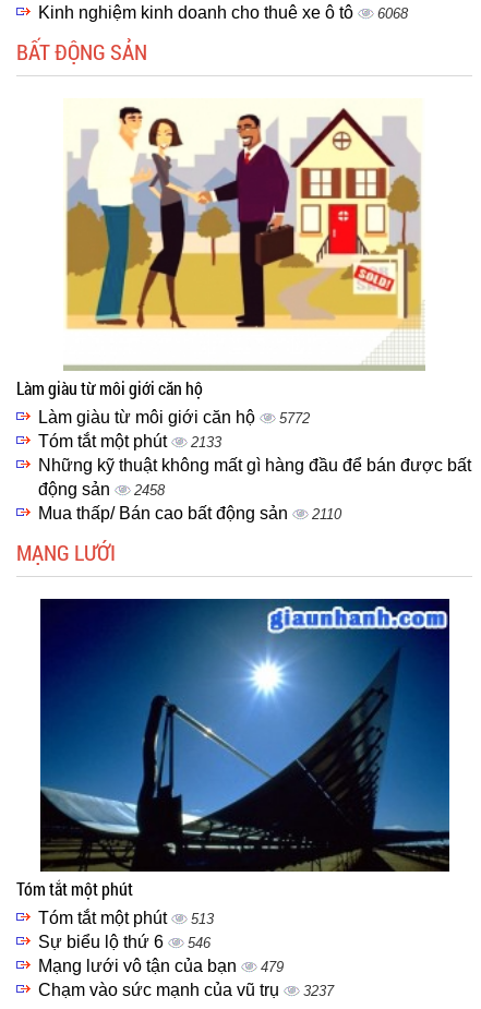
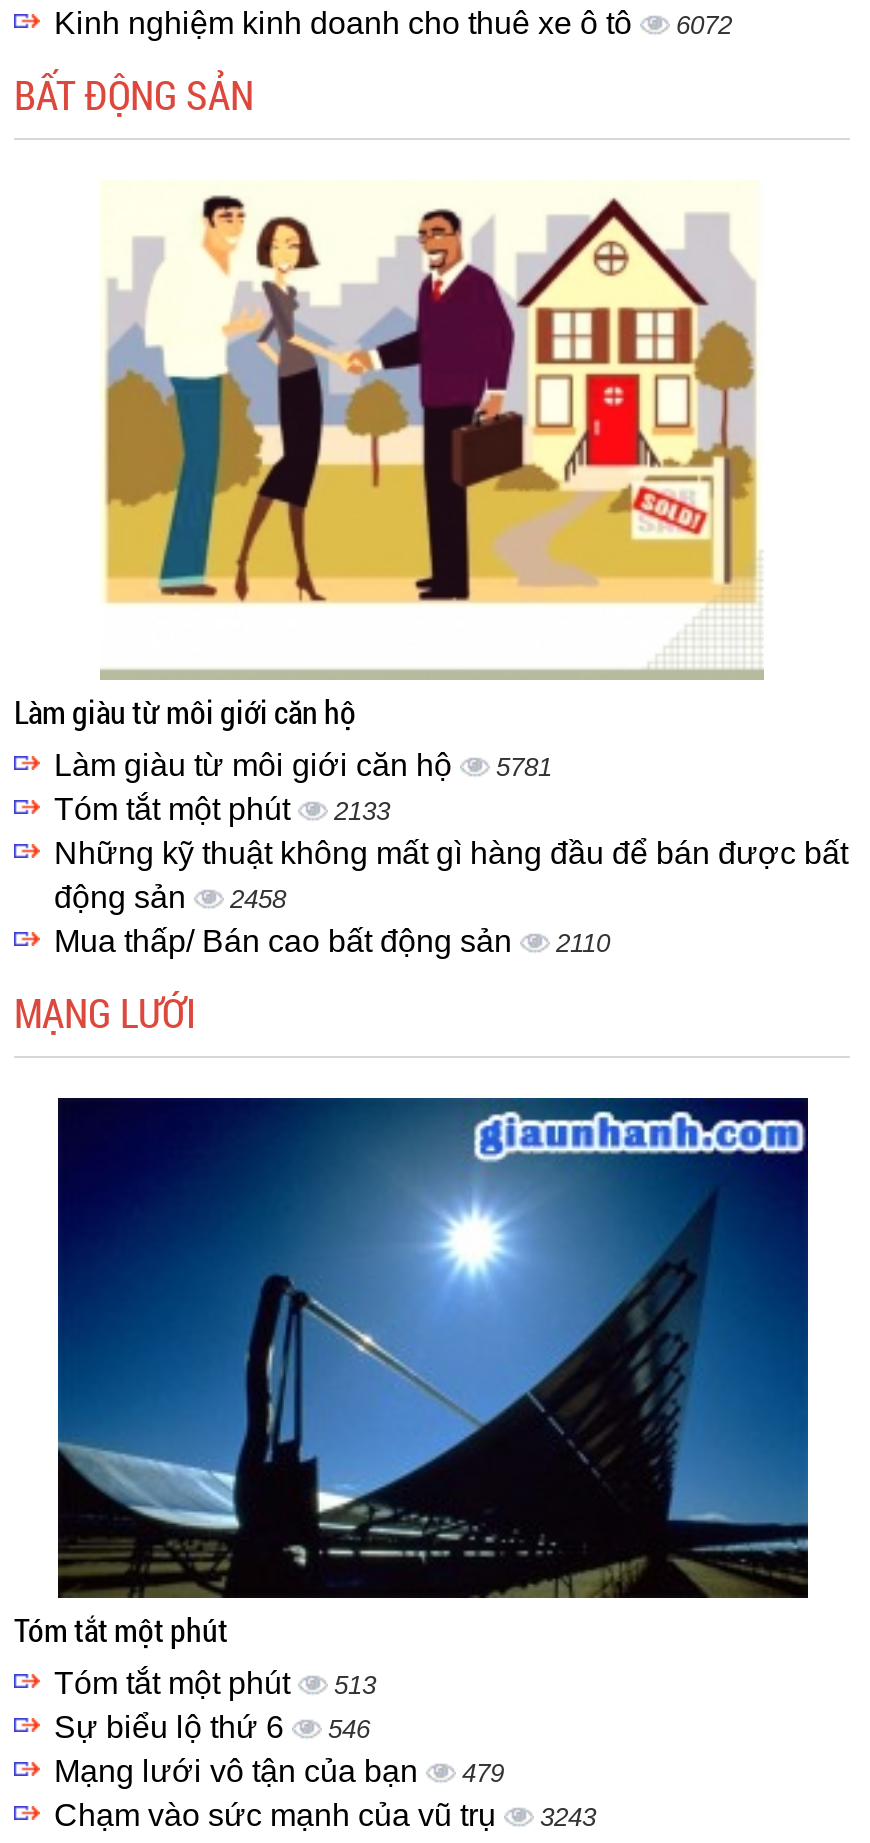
[38,3,408,22] Kinh nghiệm kinh doanh cho thuê xe ô tô 6068 -> [54,6,732,40] Kinh nghiệm kinh doanh cho thuê xe ô tô 6072
[38,408,310,427] Làm giàu từ môi giới căn hộ 5772 -> [54,748,552,782] Làm giàu từ môi giới căn hộ 5781
[38,981,334,999] Chạm vào sức mạnh của vũ trụ 3237 -> [54,1798,596,1832] Chạm vào sức mạnh của vũ trụ 3243

